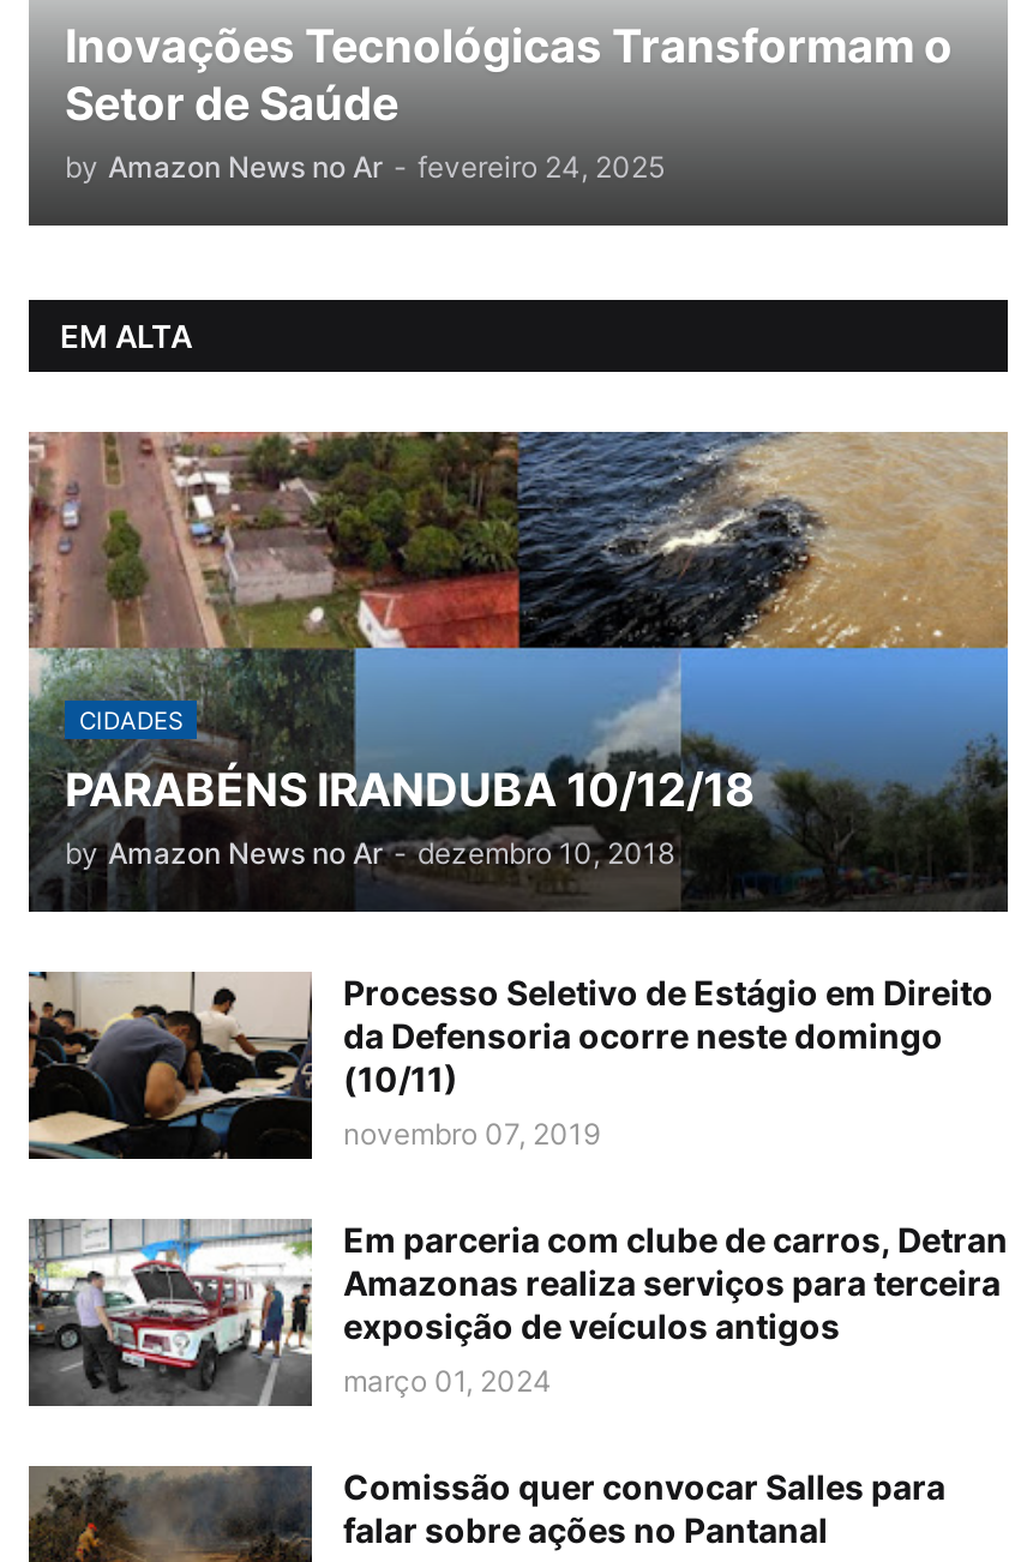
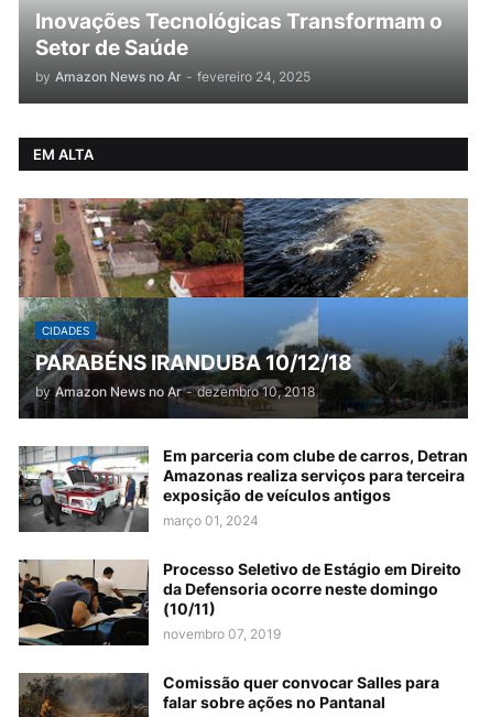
moved [29,972,993,1157] -> [19,560,461,645]: [image] | Processo Seletivo de Estágio em Direito | da Defensoria ocorre neste domingo | (10/11) | novembro 07, 2019
moved [24,1214,1008,1404] -> [17,444,468,531]: [image] | Em parceria com clube de carros, Detran | Amazonas realiza serviços para terceira | exposição de veículos antigos | março 01, 2024

